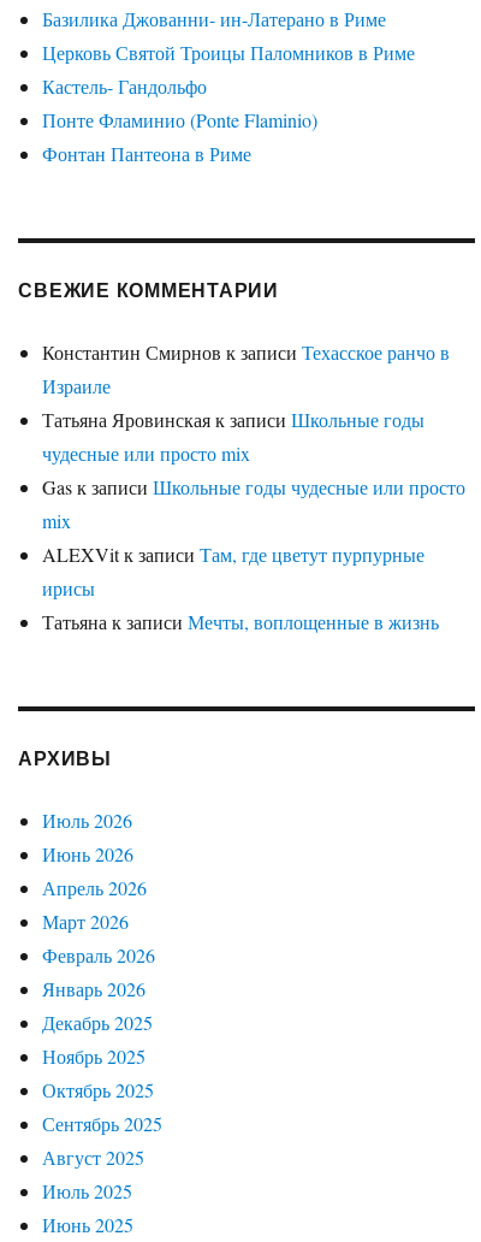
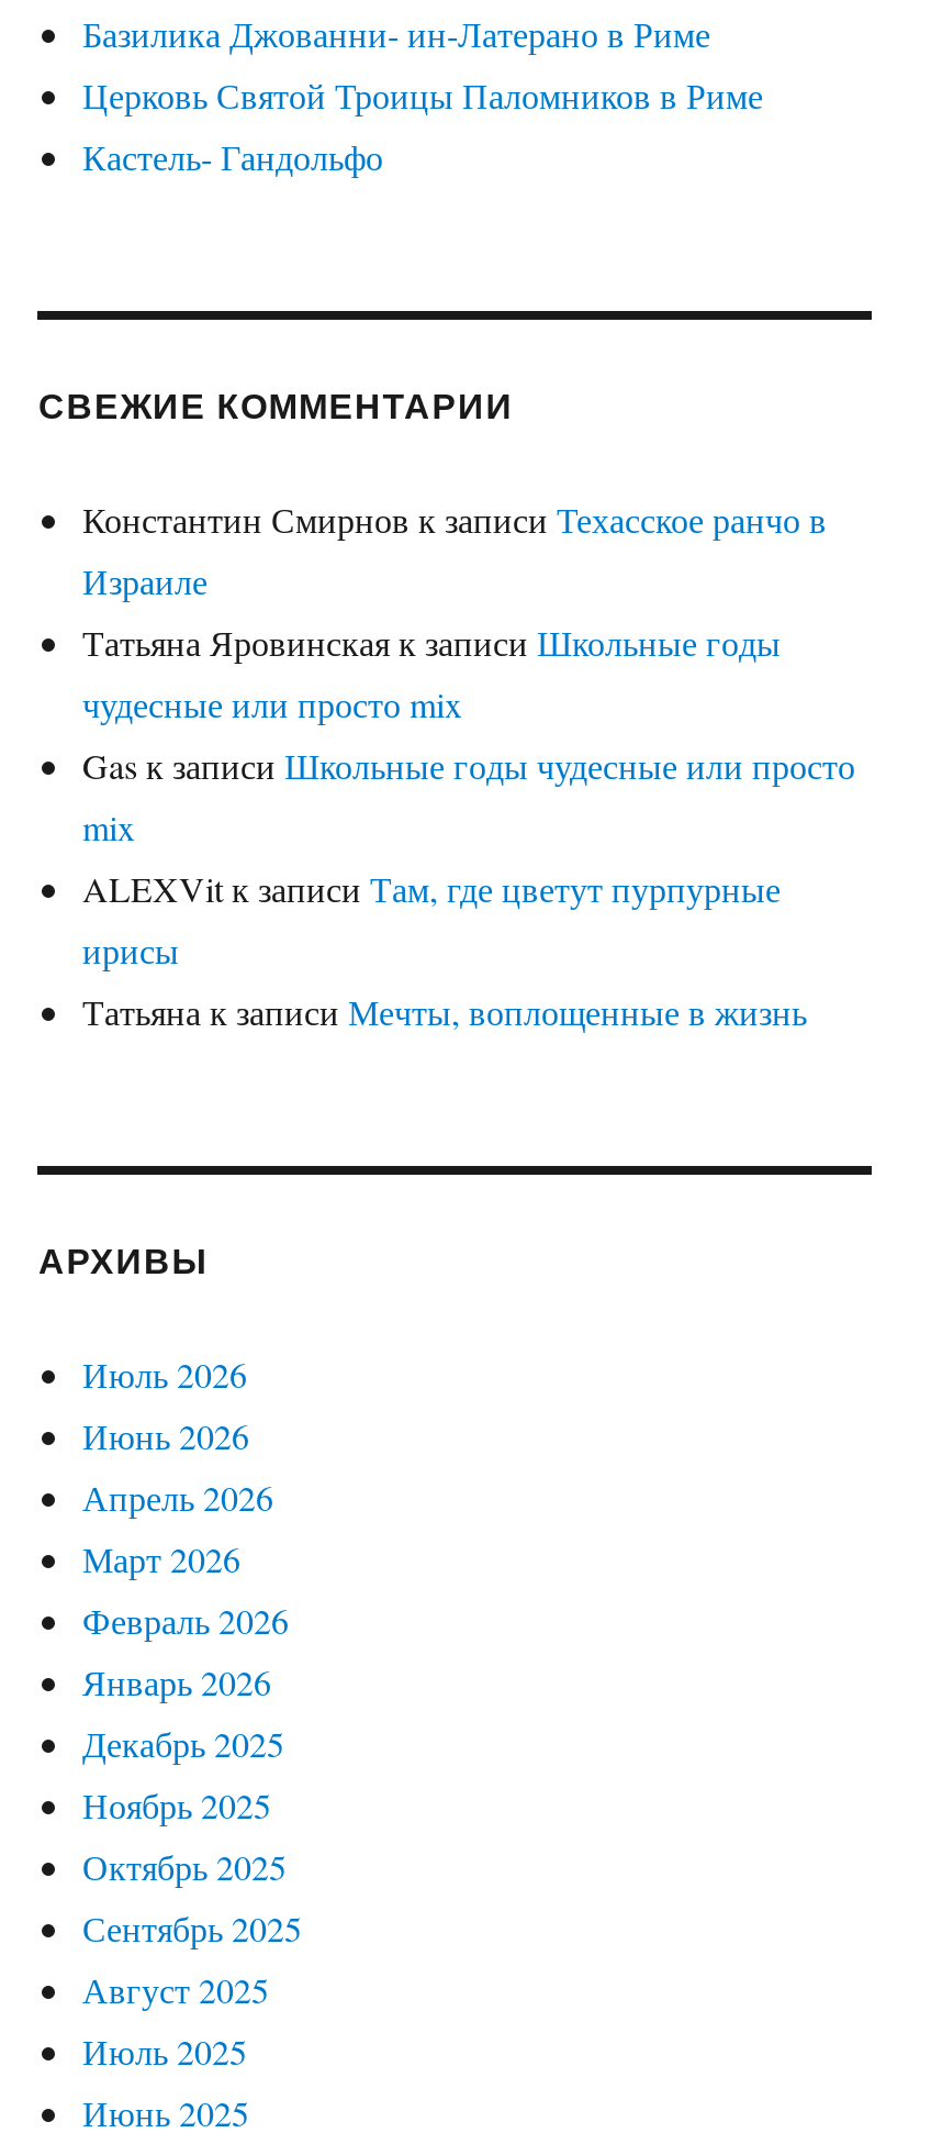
[43,107,318,166] Понте Фламинио (Ponte Flaminio) | Фонтан Пантеона в Риме -> none

